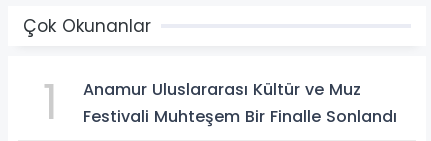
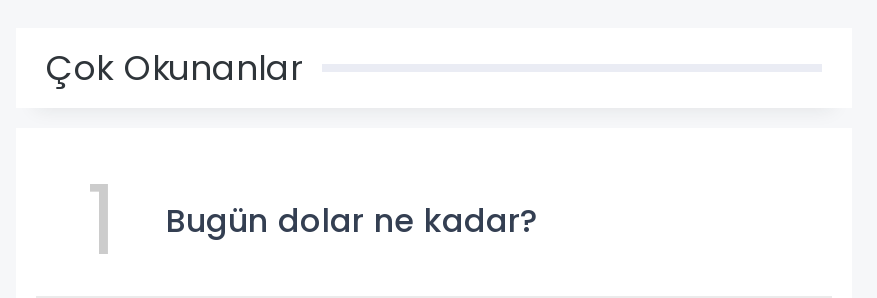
[83,78,397,128] Anamur Uluslararası Kültür ve Muz | Festivali Muhteşem Bir Finalle Sonlandı -> [166,198,538,244] Bugün dolar ne kadar?

